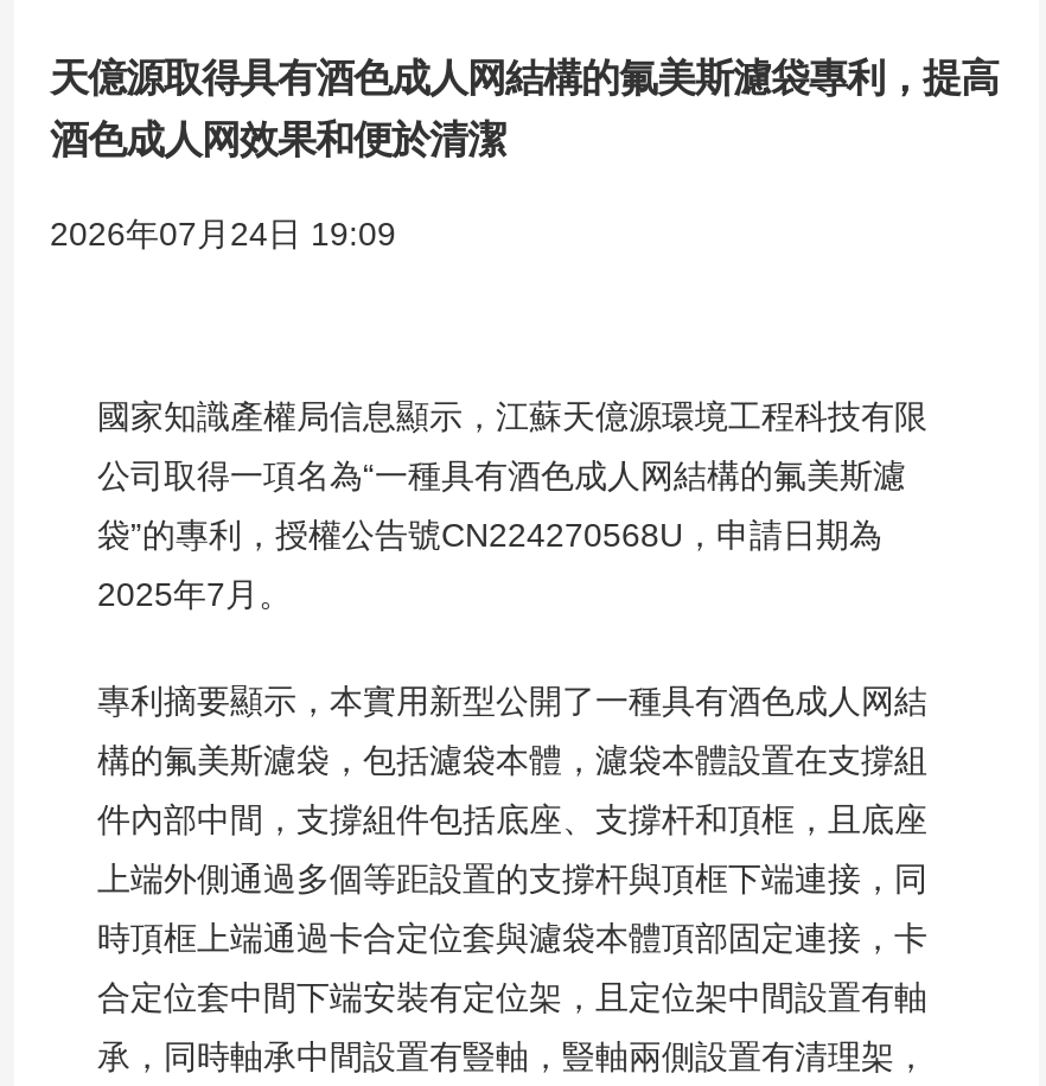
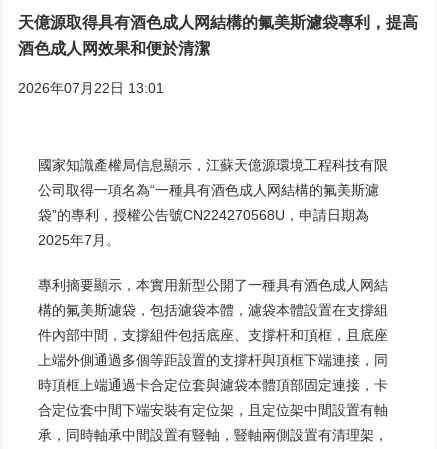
[50,214,396,252] 2026年07月24日 19:09 -> [18,80,164,96] 2026年07月22日 13:01

